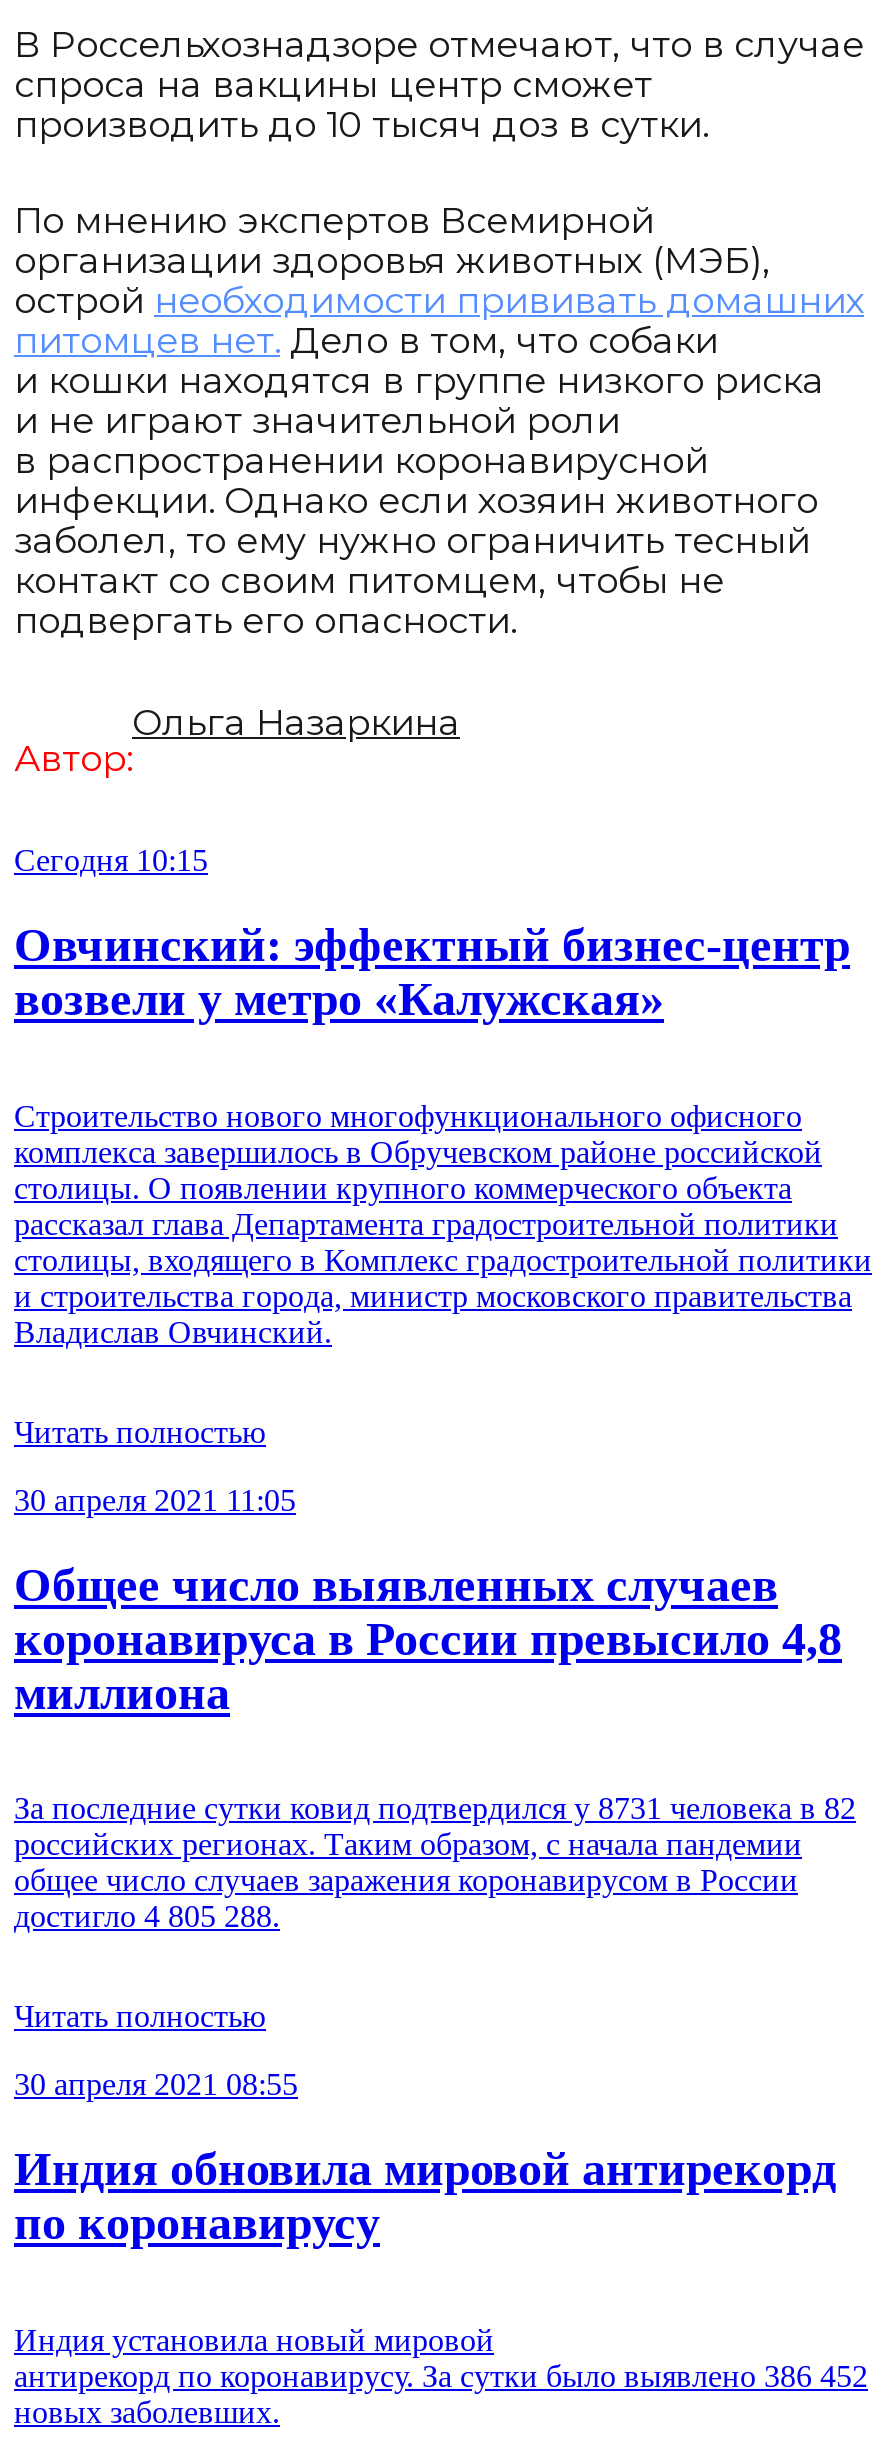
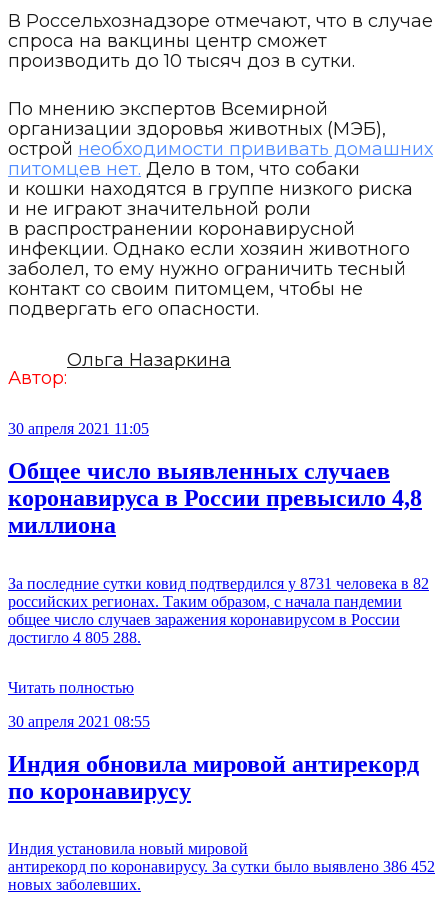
[14,843,872,1448] Сегодня 10:15 | Овчинский: эффектный бизнес-центр | возвели у метро «Калужская» | Строительство нового многофункционального офисного | комплекса завершилось в Обручевском районе российской | столицы. О появлении крупного коммерческого объекта | рассказал глава Департамента градостроительной политики | столицы, входящего в Комплекс градостроительной политики | и строительства города, министр московского правительства | Владислав Овчинский. | Читать полностью -> none

